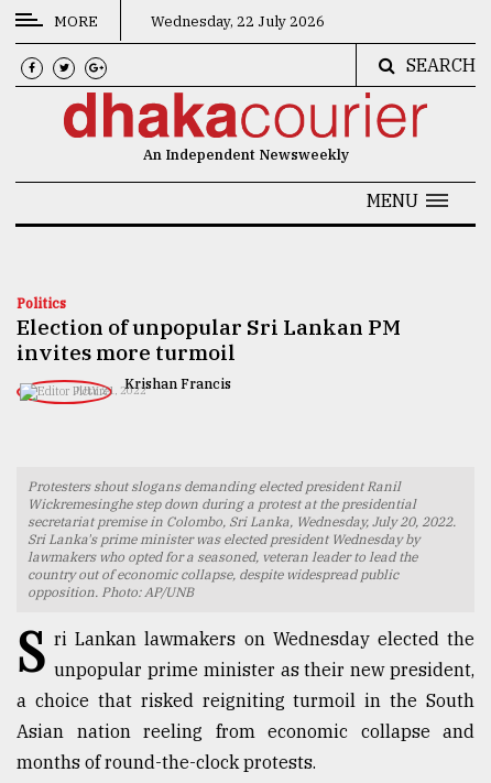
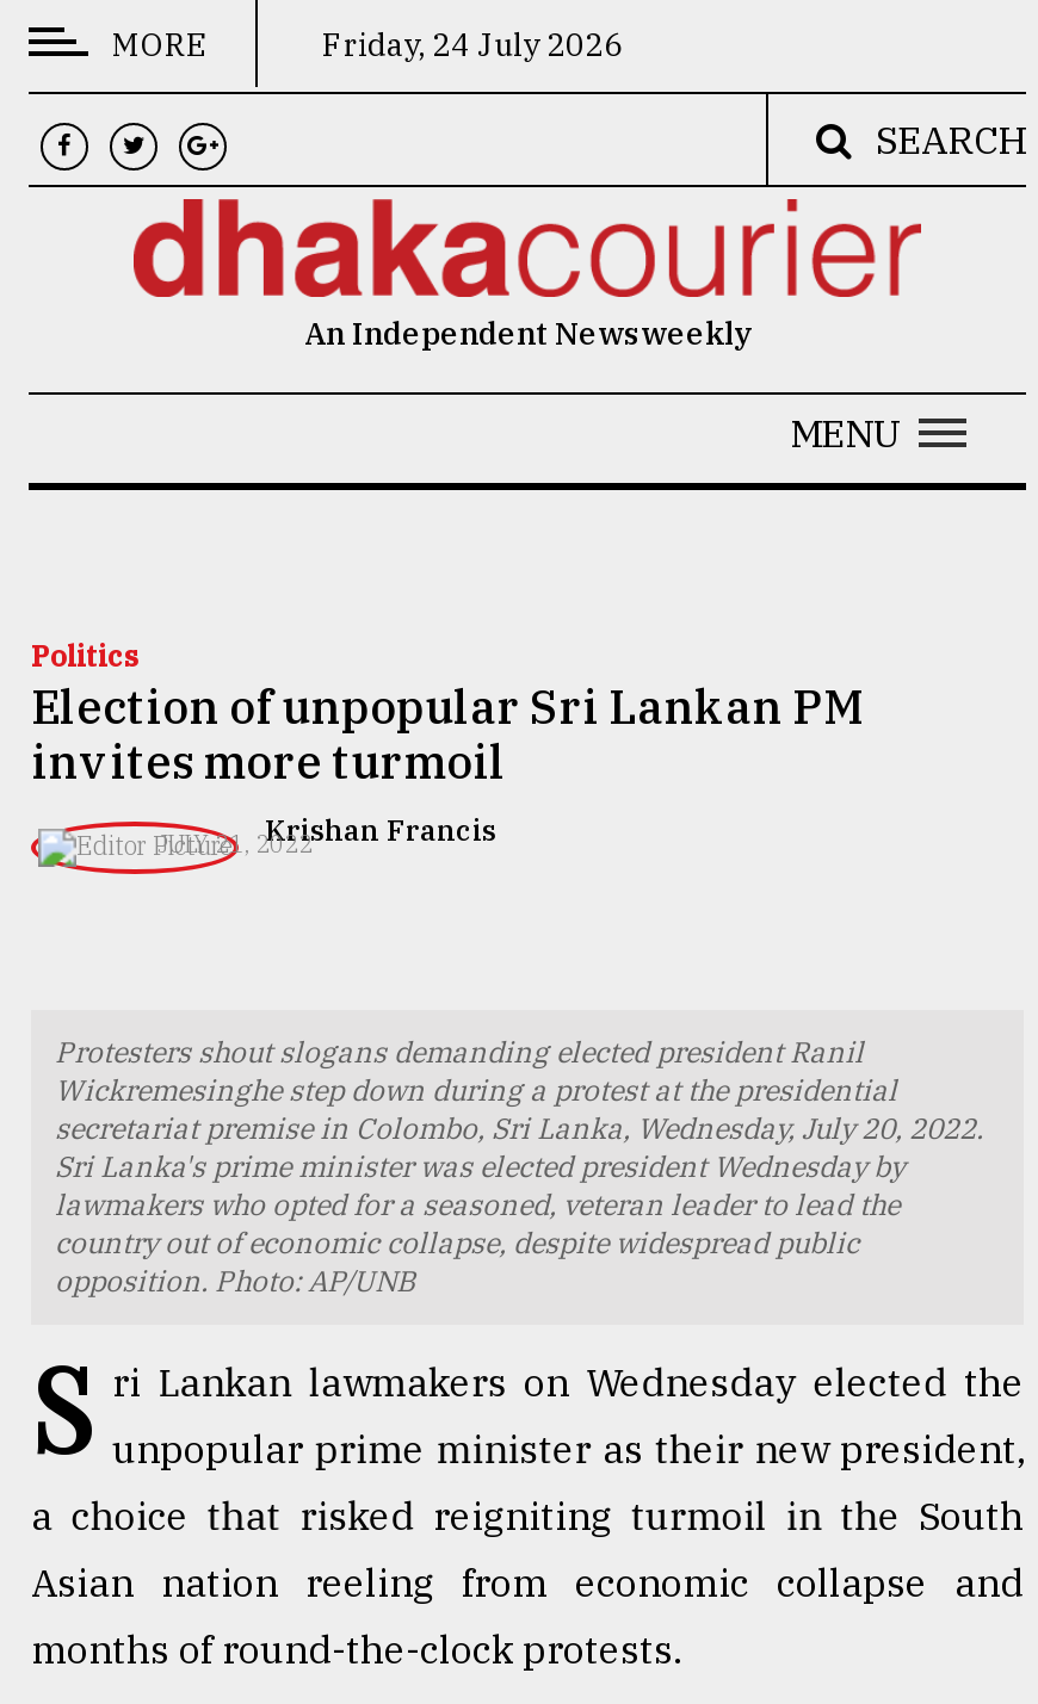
[148,12,325,31] Wednesday, 22 July 2026 -> [315,25,623,66] Friday, 24 July 2026

